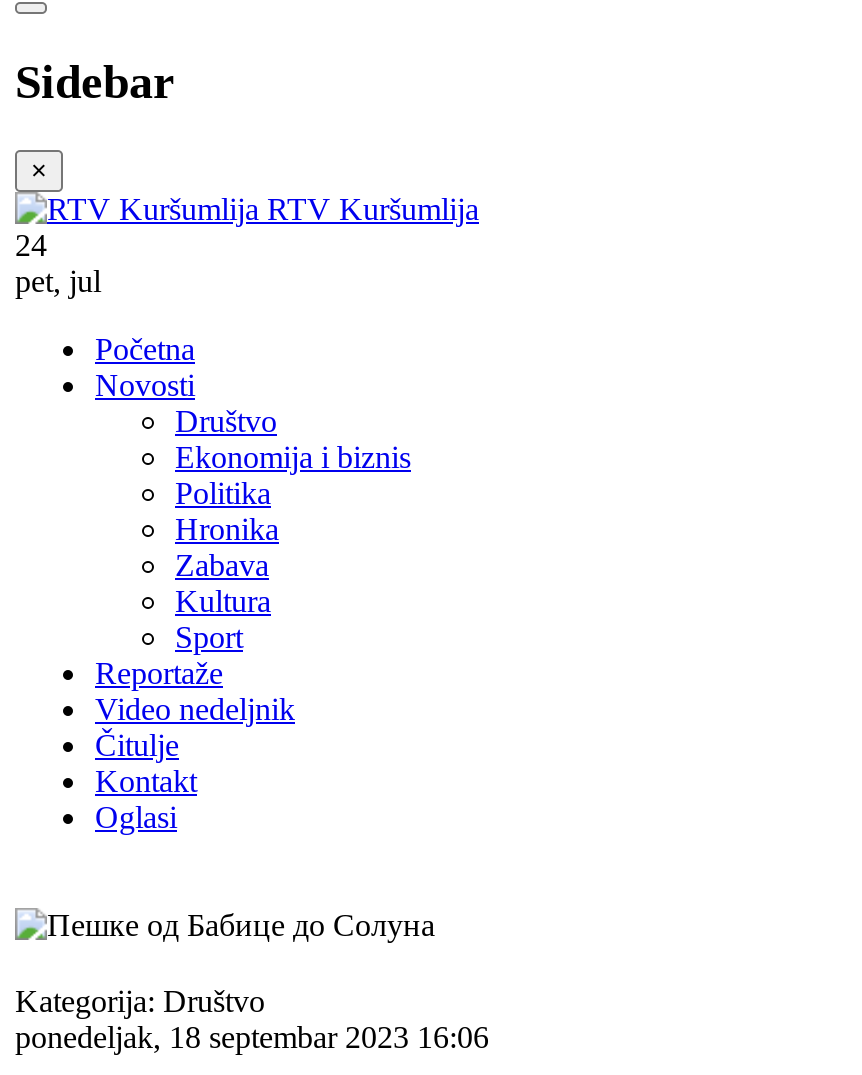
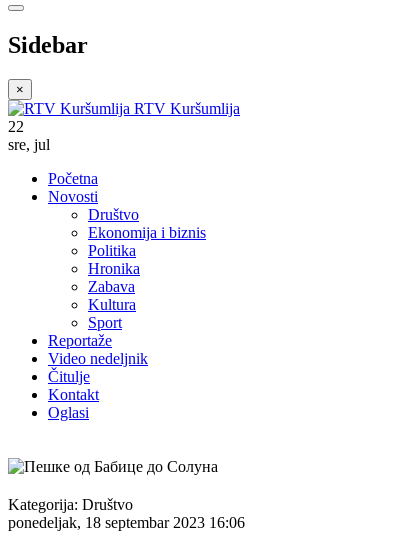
[15,228,47,262] 24 -> [8,118,24,135] 22
[15,264,101,298] pet, jul -> [8,136,50,153] sre, jul

